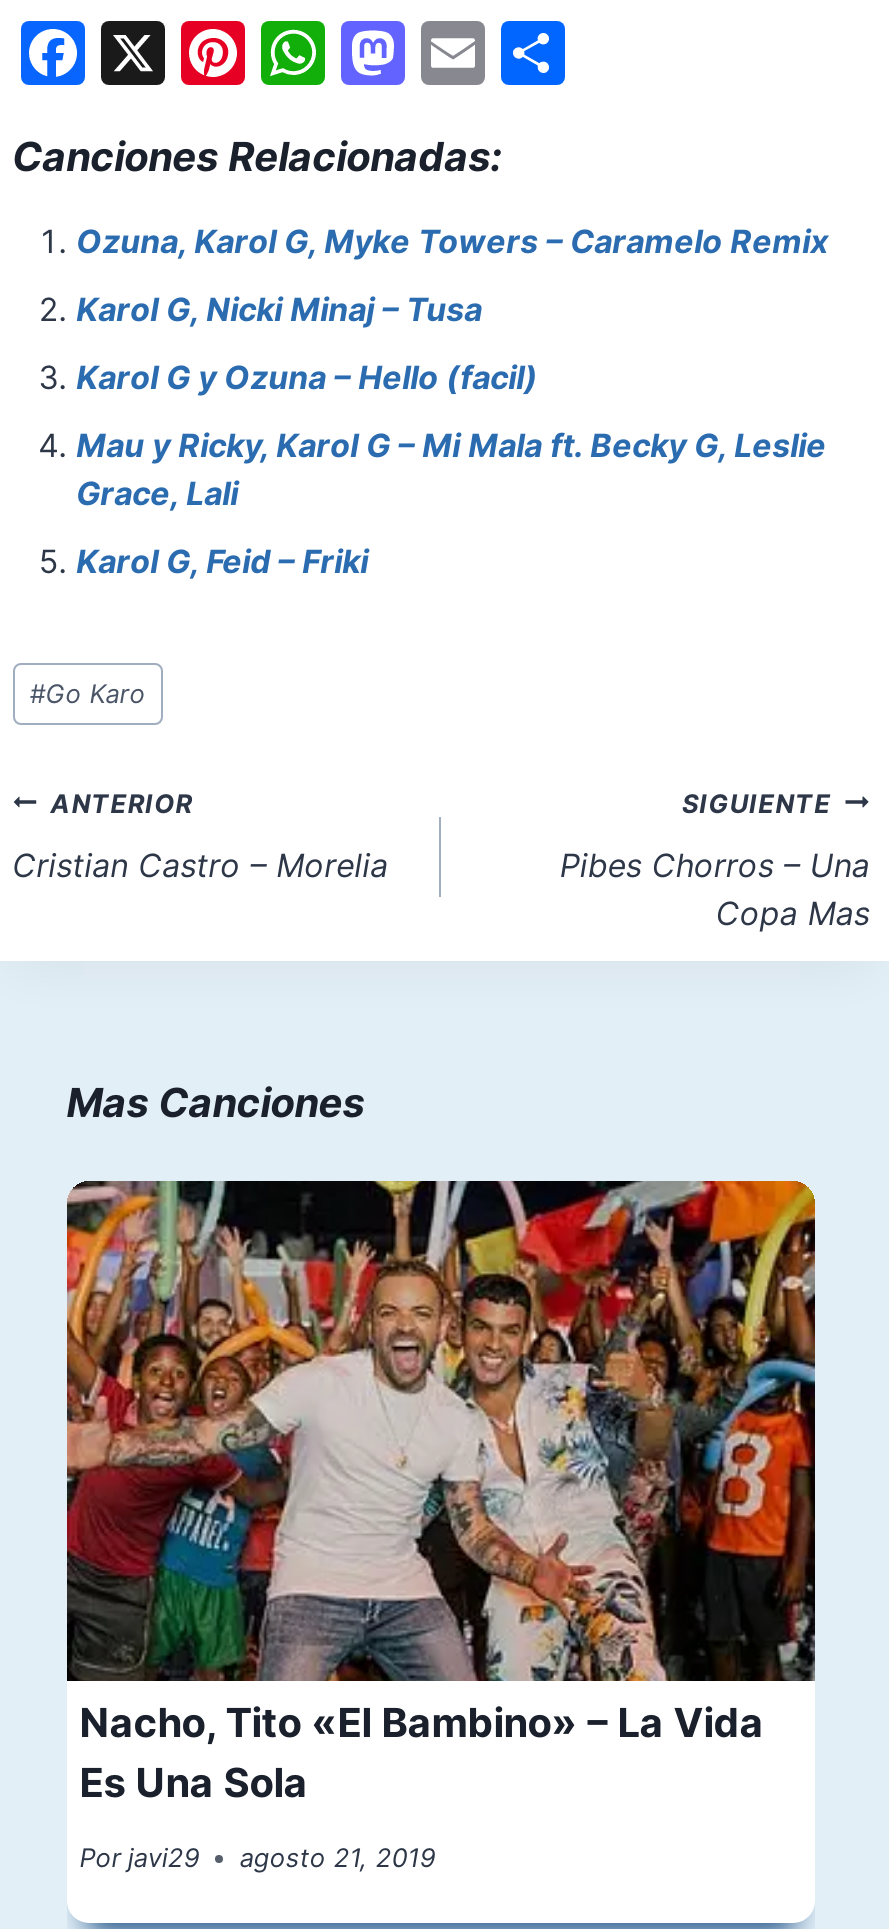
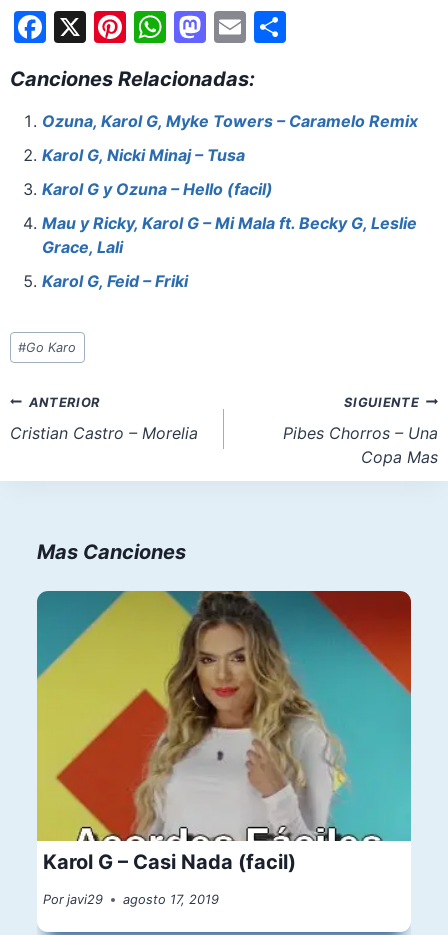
[65,1179,817,1808] [image] | Nacho, Tito «El Bambino» – La Vida | Es Una Sola -> [36,590,412,874] [image] | Karol G – Casi Nada (facil)
[79,1843,436,1873] Por javi29 agosto 21, 2019 -> [43,892,219,907] Por javi29 agosto 17, 2019

